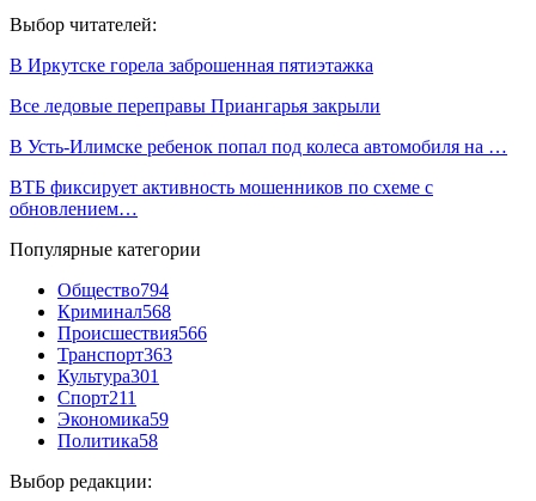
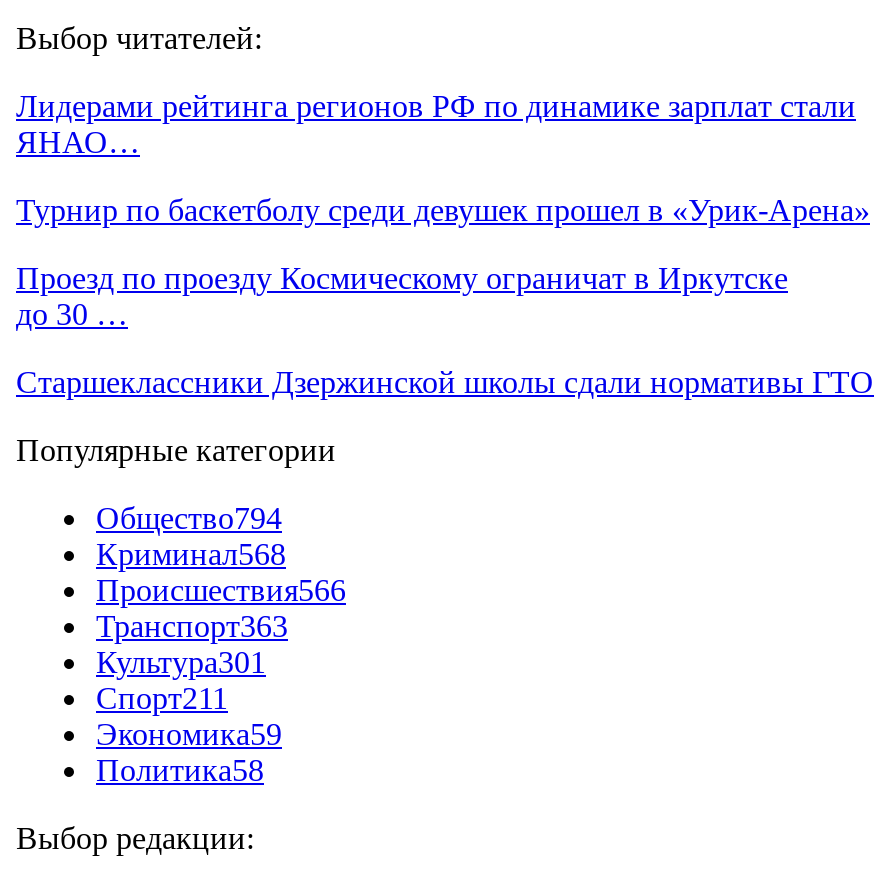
[10,55,373,75] В Иркутске горела заброшенная пятиэтажка -> [16,89,856,159] Лидерами рейтинга регионов РФ по динамике зарплат стали | ЯНАО…
[10,95,380,116] Все ледовые переправы Приангарья закрыли -> [16,193,870,227] Турнир по баскетболу среди девушек прошел в «Урик-Арена»
[10,136,507,156] В Усть-Илимске ребенок попал под колеса автомобиля на … -> [16,261,788,331] Проезд по проезду Космическому ограничат в Иркутске | до 30 …
[10,177,433,219] ВТБ фиксирует активность мошенников по схеме с | обновлением… -> [16,365,874,399] Старшеклассники Дзержинской школы сдали нормативы ГТО

